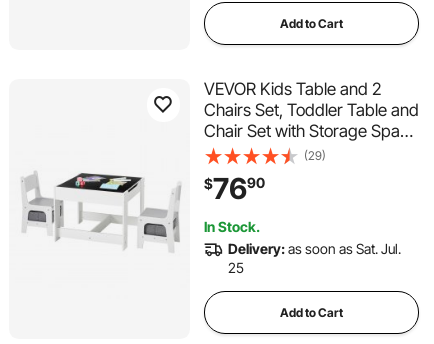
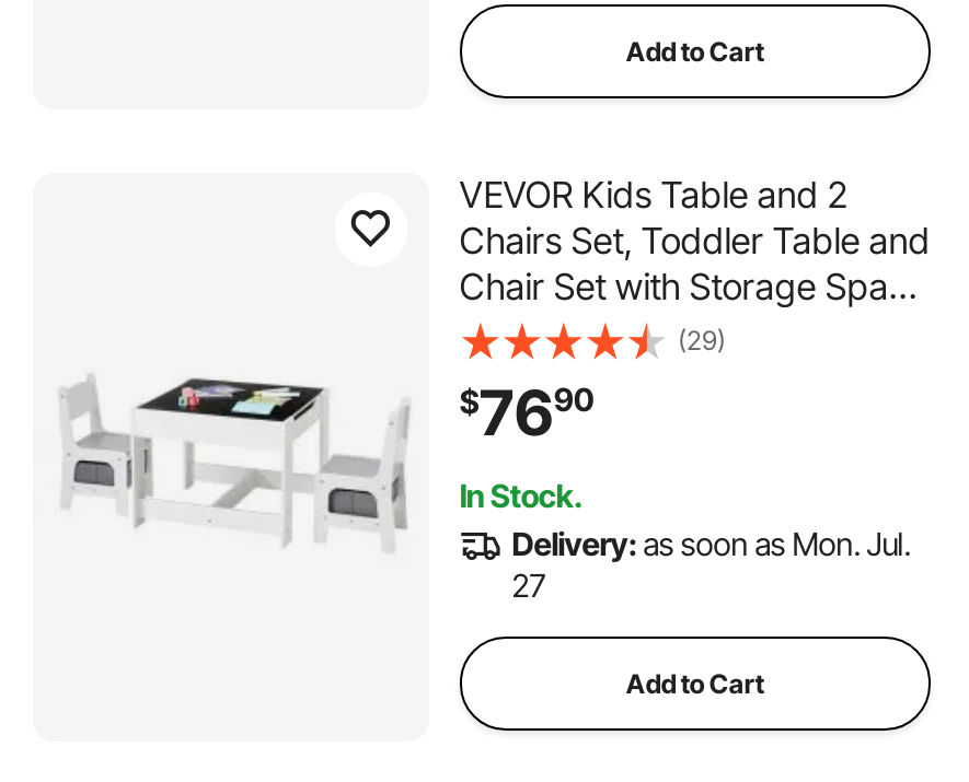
[228,240,401,257] Delivery: as soon as Sat. Jul. -> [512,524,910,562] Delivery: as soon as Mon. Jul.
[228,259,244,276] 25 -> [512,566,545,603] 27

